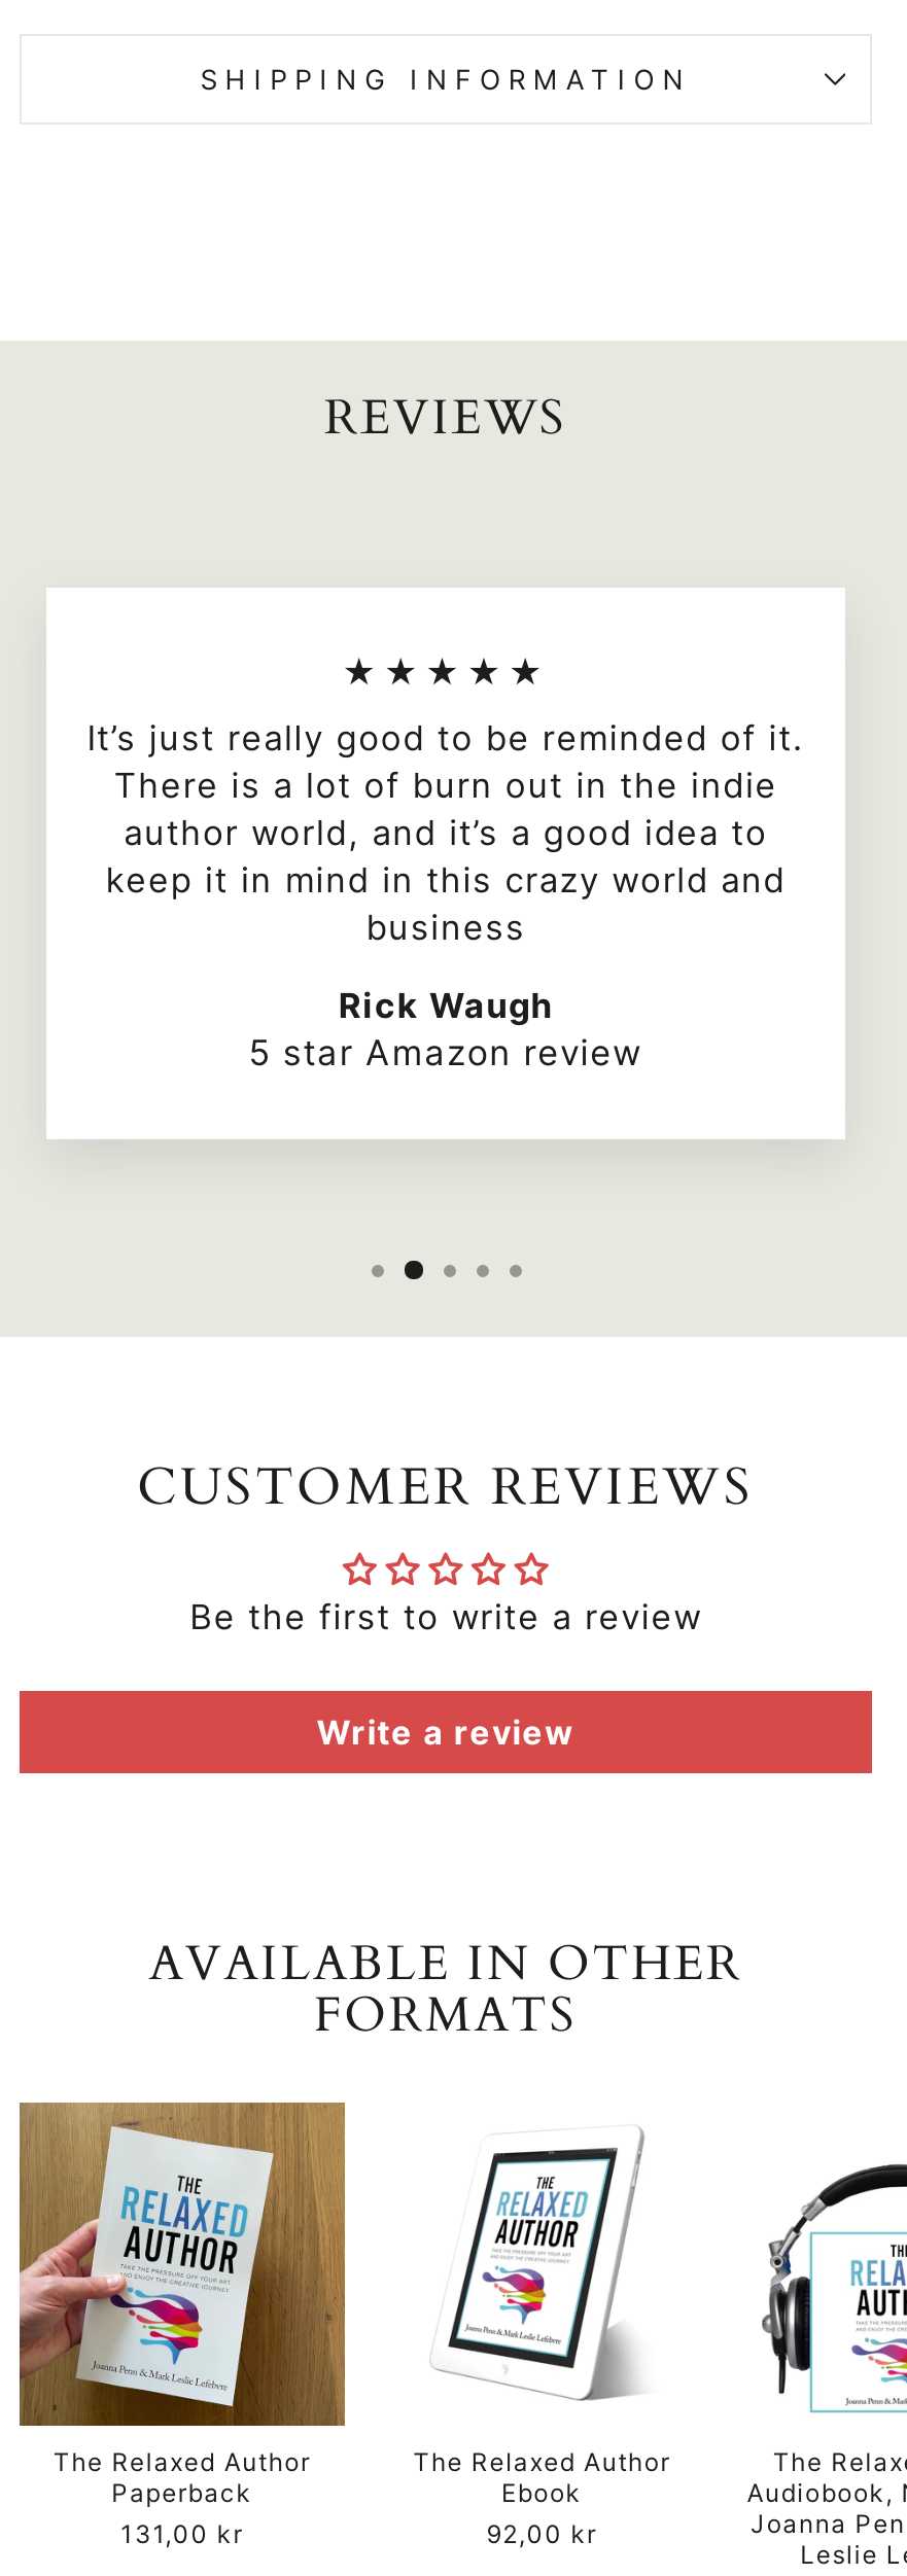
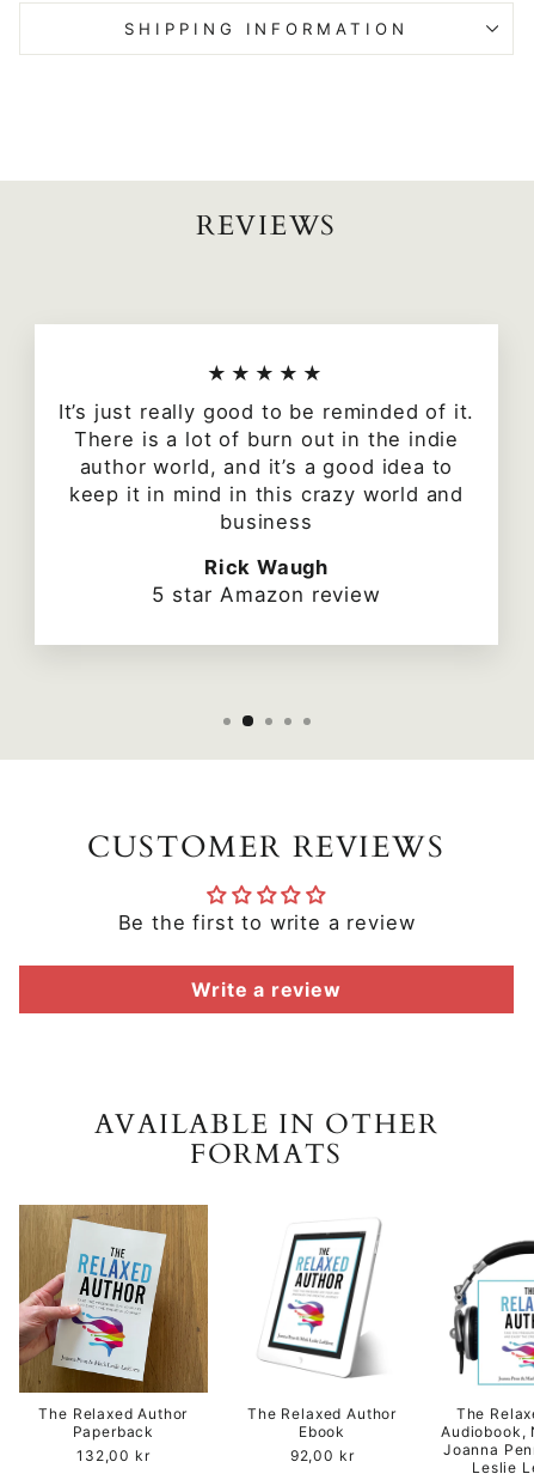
[121,2519,243,2550] 131,00 kr -> [77,1447,150,1465] 132,00 kr

